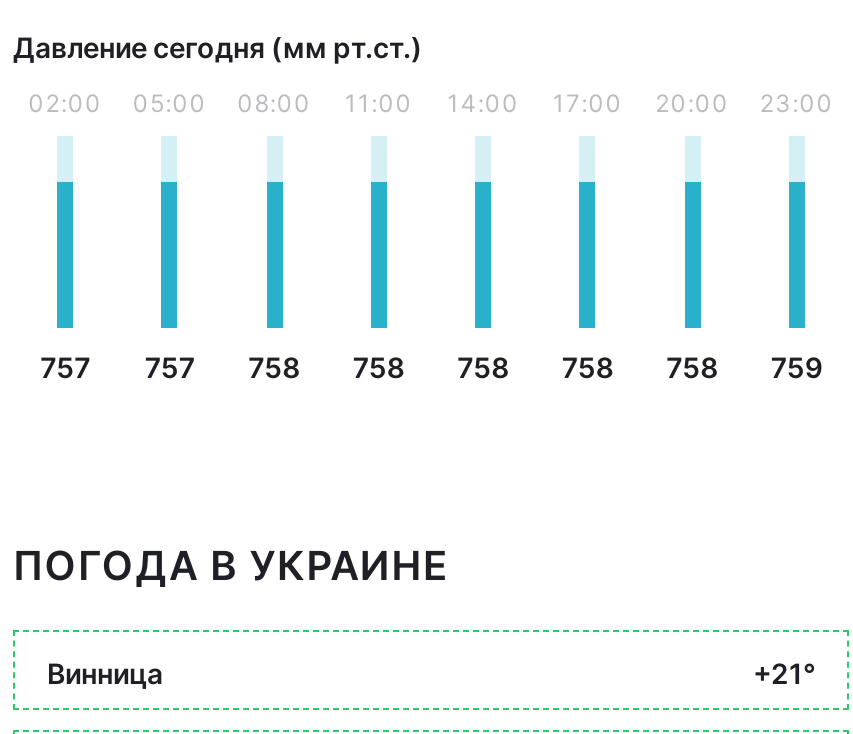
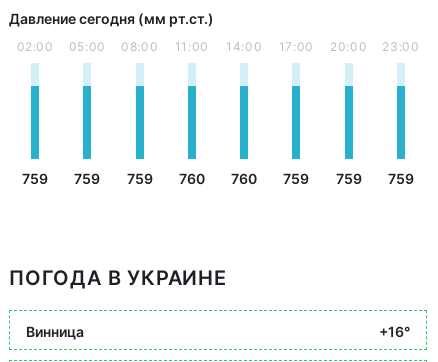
[40,350,90,384] 757 -> [22,170,48,187] 759
[145,350,195,384] 757 -> [74,170,100,187] 759
[248,350,300,384] 758 -> [127,170,153,187] 759
[353,350,405,384] 758 -> [179,170,205,187] 760
[457,350,509,384] 758 -> [231,170,257,187] 760
[562,350,614,384] 758 -> [283,170,309,187] 759
[666,350,718,384] 758 -> [336,170,362,187] 759
[753,655,815,689] +21° -> [379,322,410,339] +16°

